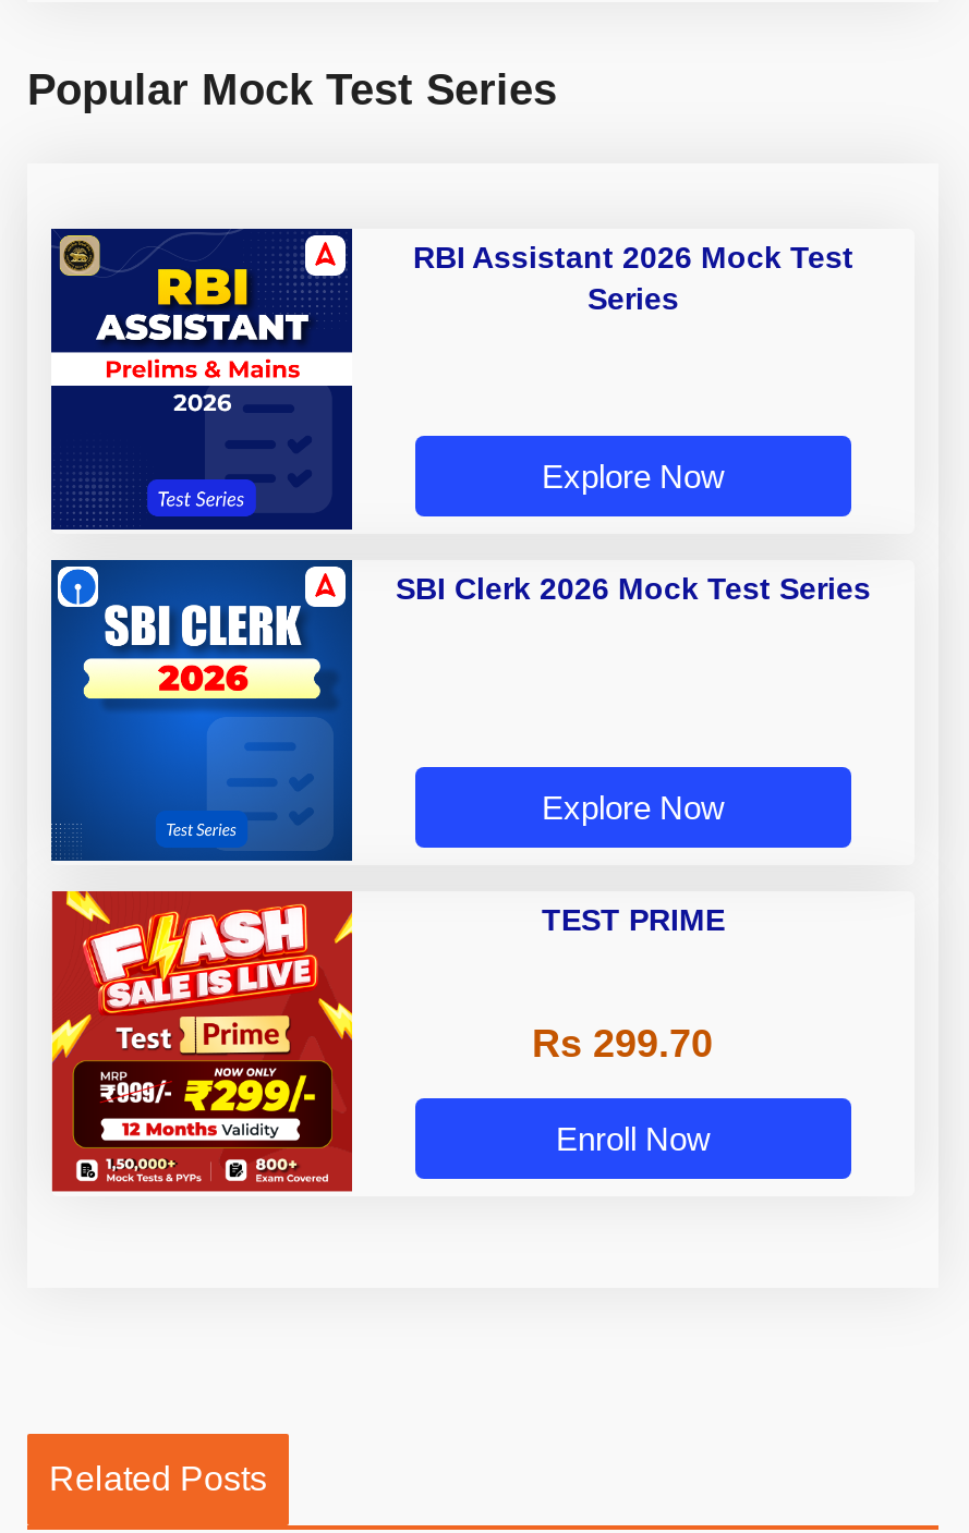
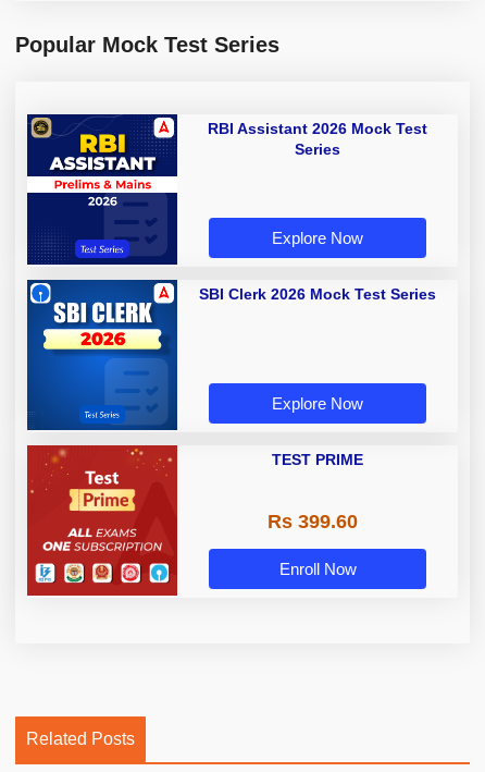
[49,889,354,1185] [image] -> [26,444,178,590] [image]
[532,1022,713,1065] Rs 299.70 -> [267,510,357,532] Rs 399.60

